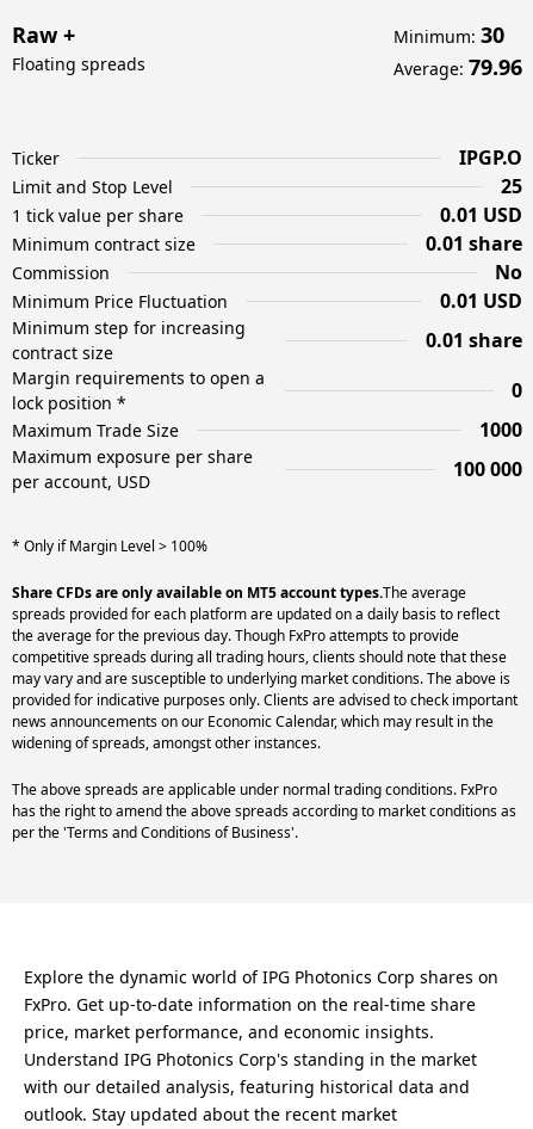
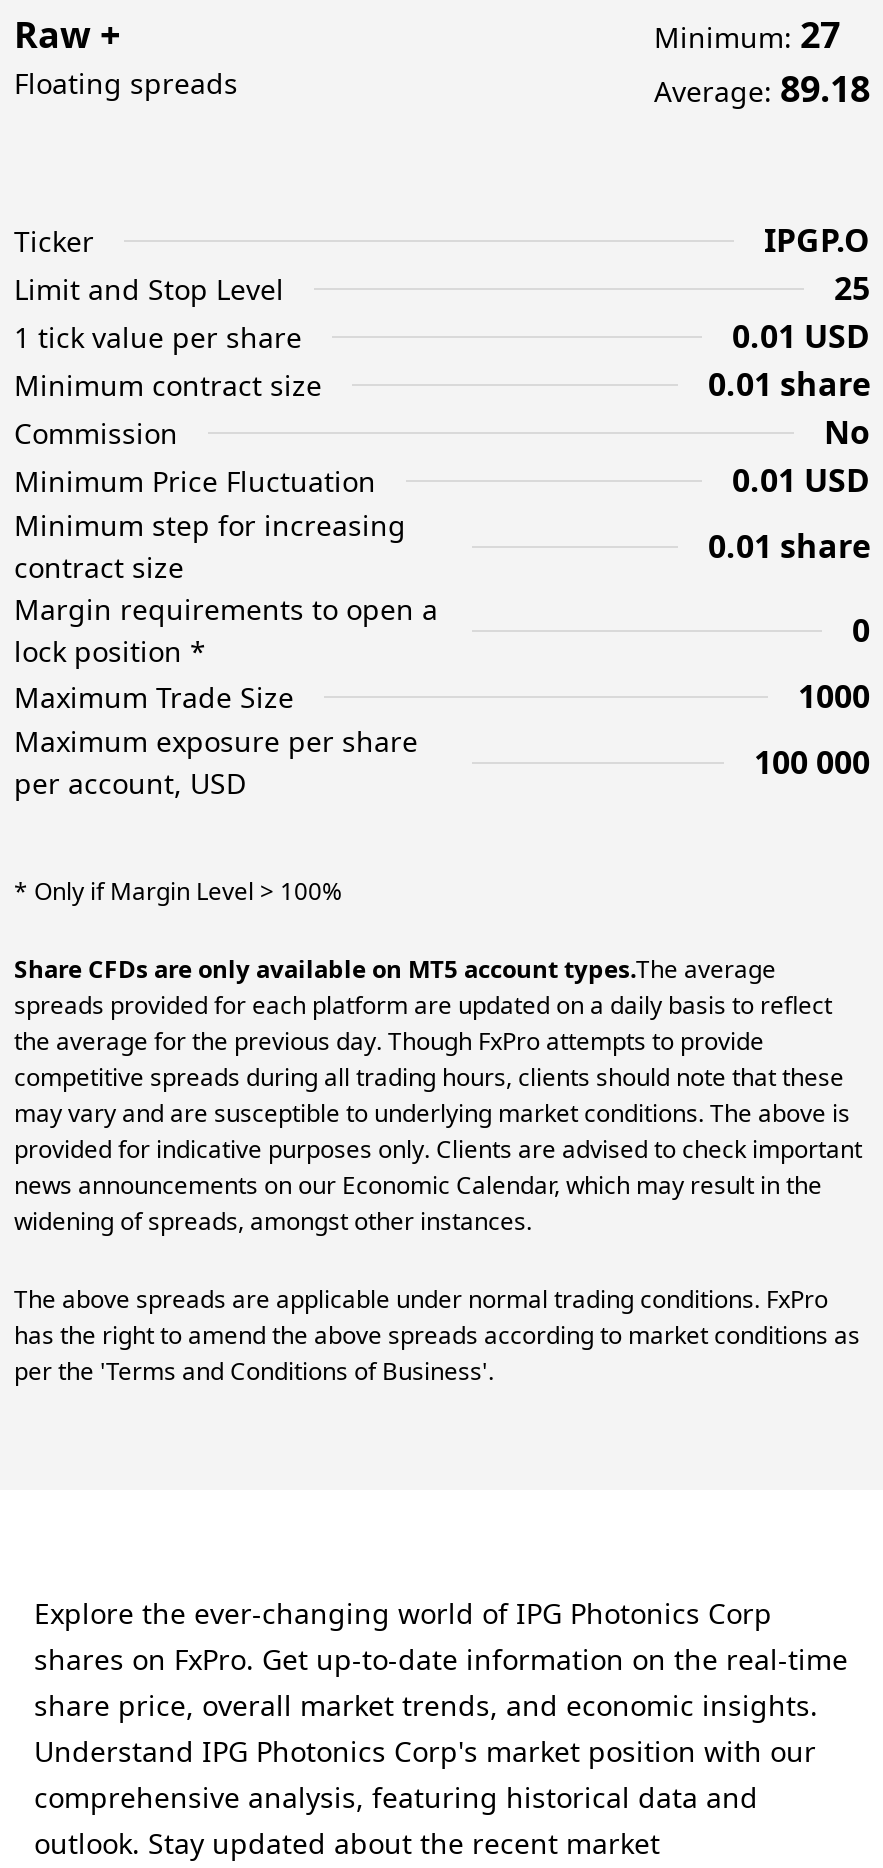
[393,20,504,49] Minimum: 30 -> [654,10,840,58] Minimum: 27
[393,53,522,81] Average: 79.96 -> [654,64,870,112] Average: 89.18
[24,965,498,1098] Explore the dynamic world of IPG Photonics Corp shares on | FxPro. Get up-to-date information on the real-time share | price, market performance, and economic insights. | Understand IPG Photonics Corp's standing in the market | with our detailed analysis, featuring historical data and -> [34,1594,848,1816] Explore the ever-changing world of IPG Photonics Corp | shares on FxPro. Get up-to-date information on the real-time | share price, overall market trends, and economic insights. | Understand IPG Photonics Corp's market position with our | comprehensive analysis, featuring historical data and

